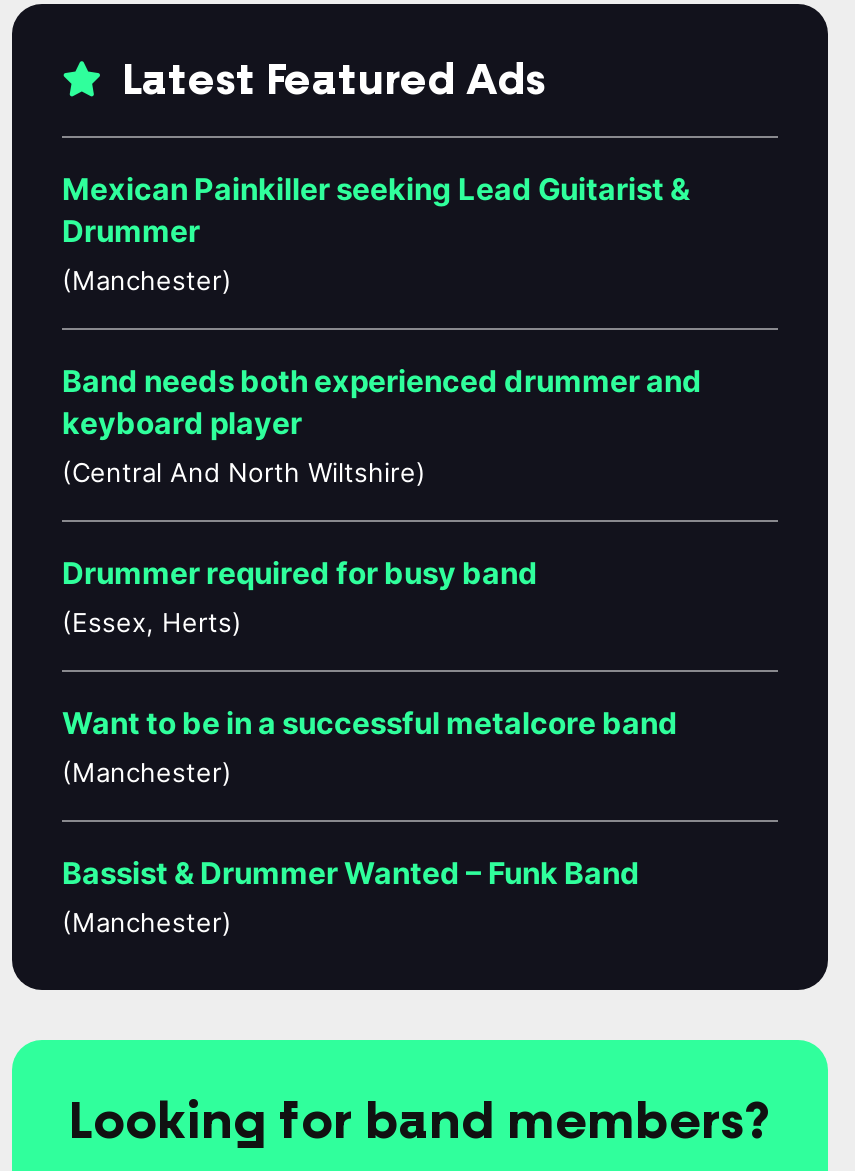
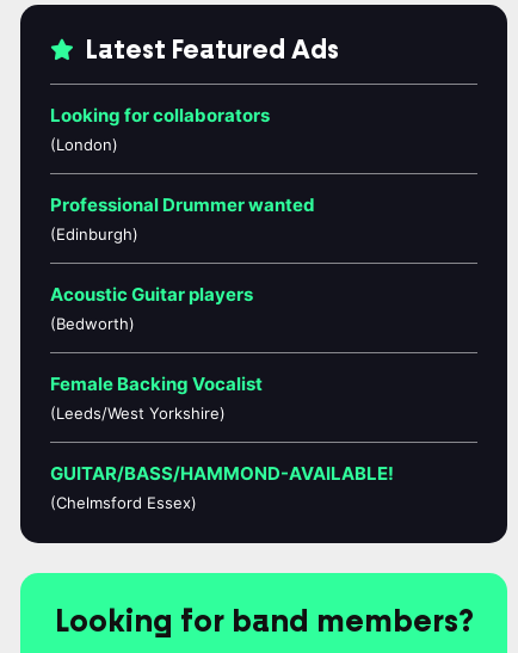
[62,170,690,296] Mexican Painkiller seeking Lead Guitarist & | Drummer | (Manchester) -> [50,104,270,154] Looking for collaborators | (London)
[62,362,702,488] Band needs both experienced drummer and | keyboard player | (Central And North Wiltshire) -> [50,193,315,244] Professional Drummer wanted | (Edinburgh)
[62,554,538,638] Drummer required for busy band | (Essex, Herts) -> [50,283,253,333] Acoustic Guitar players | (Bedworth)
[62,704,678,788] Want to be in a successful metalcore band | (Manchester) -> [50,372,263,423] Female Backing Vocalist | (Leeds/West Yorkshire)
[62,854,640,938] Bassist & Drummer Wanted – Funk Band | (Manchester) -> [50,462,394,512] GUITAR/BASS/HAMMOND-AVAILABLE! | (Chelmsford Essex)

